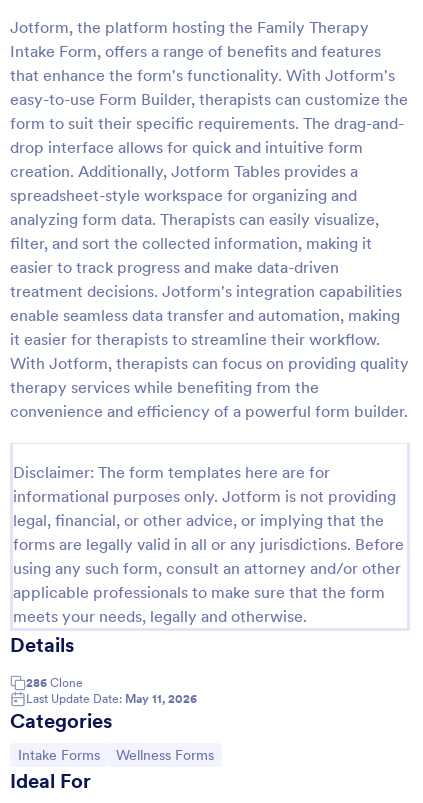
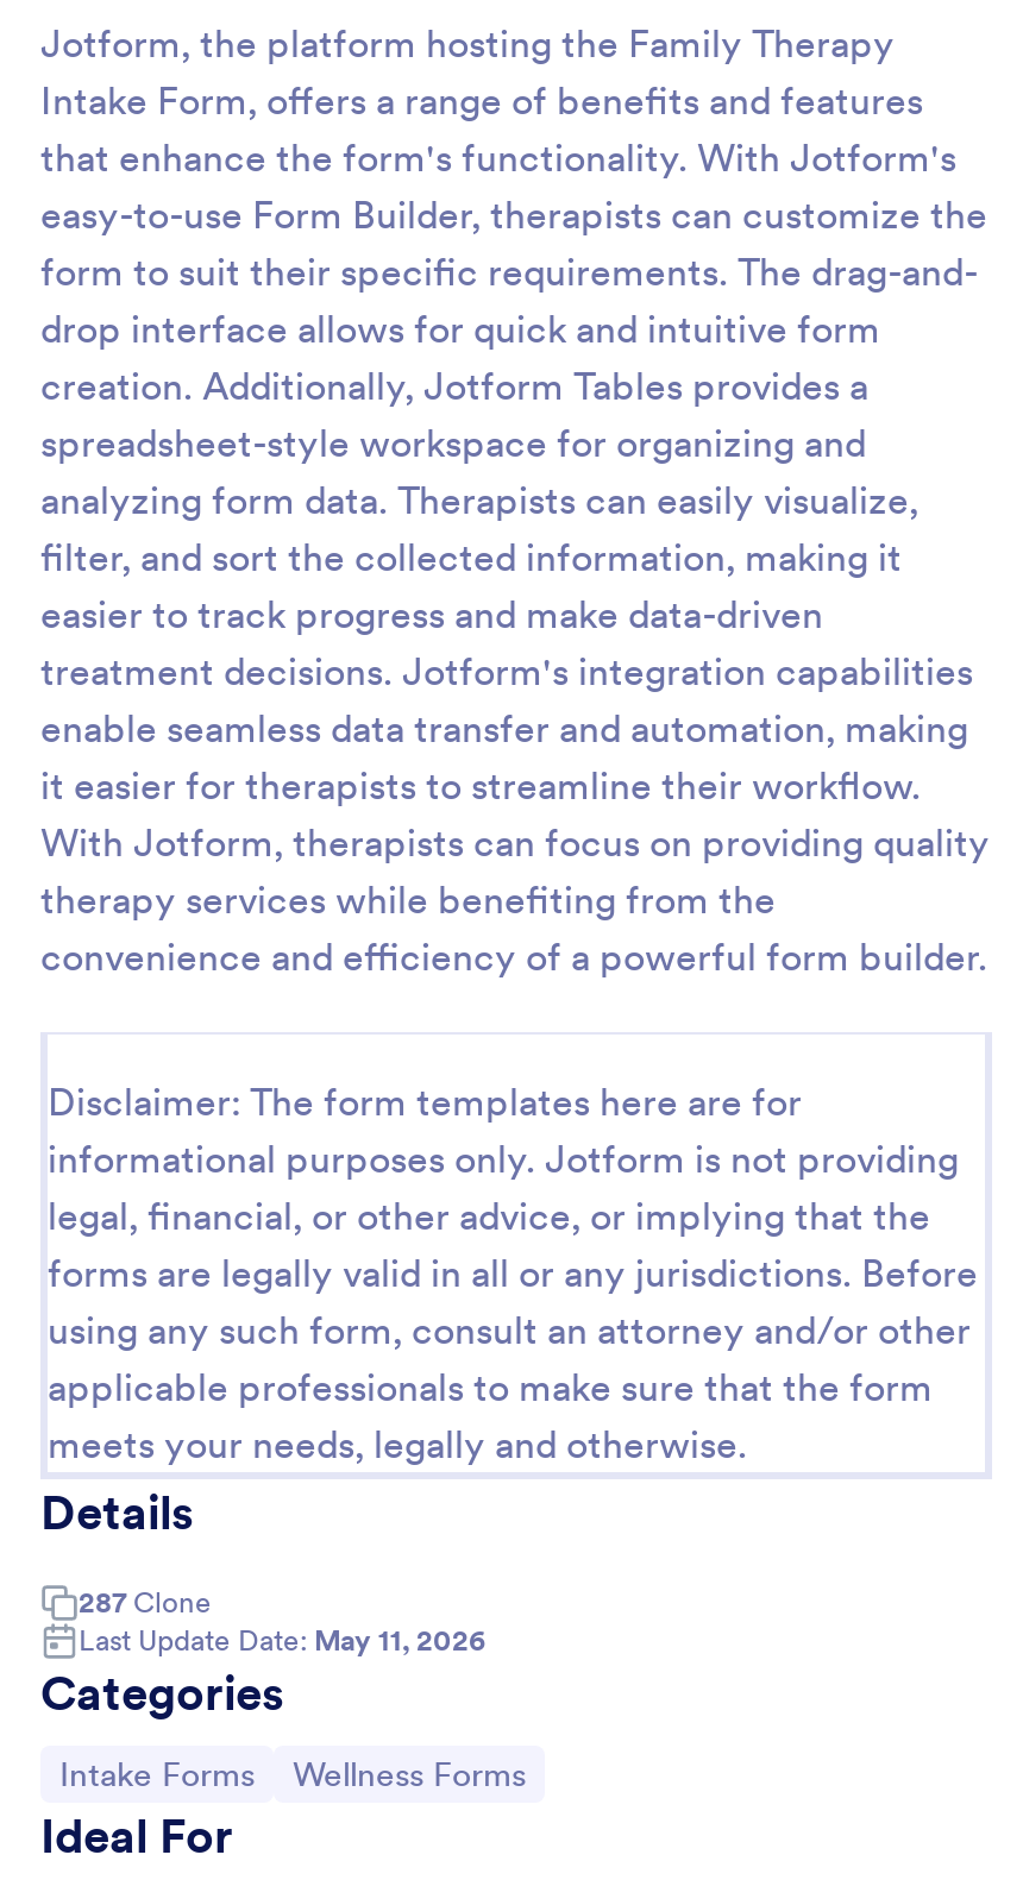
[26,675,83,690] 286 Clone -> [79,1584,212,1620] 287 Clone

